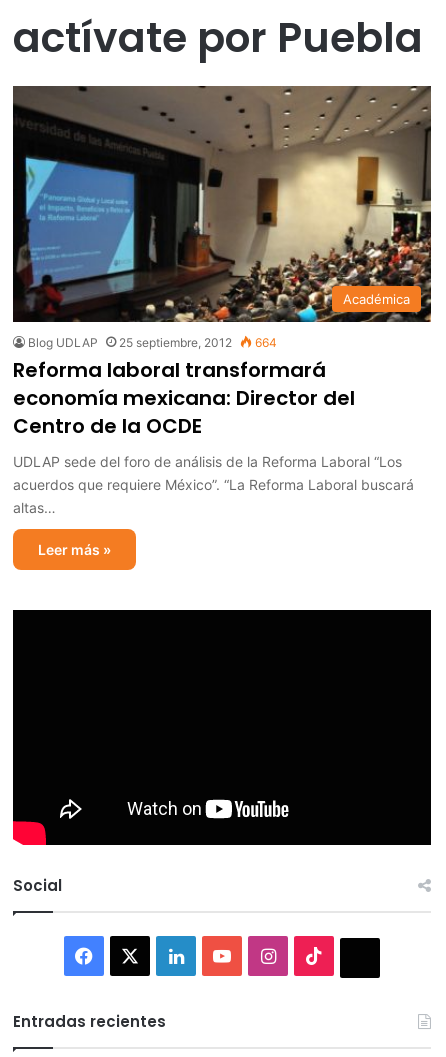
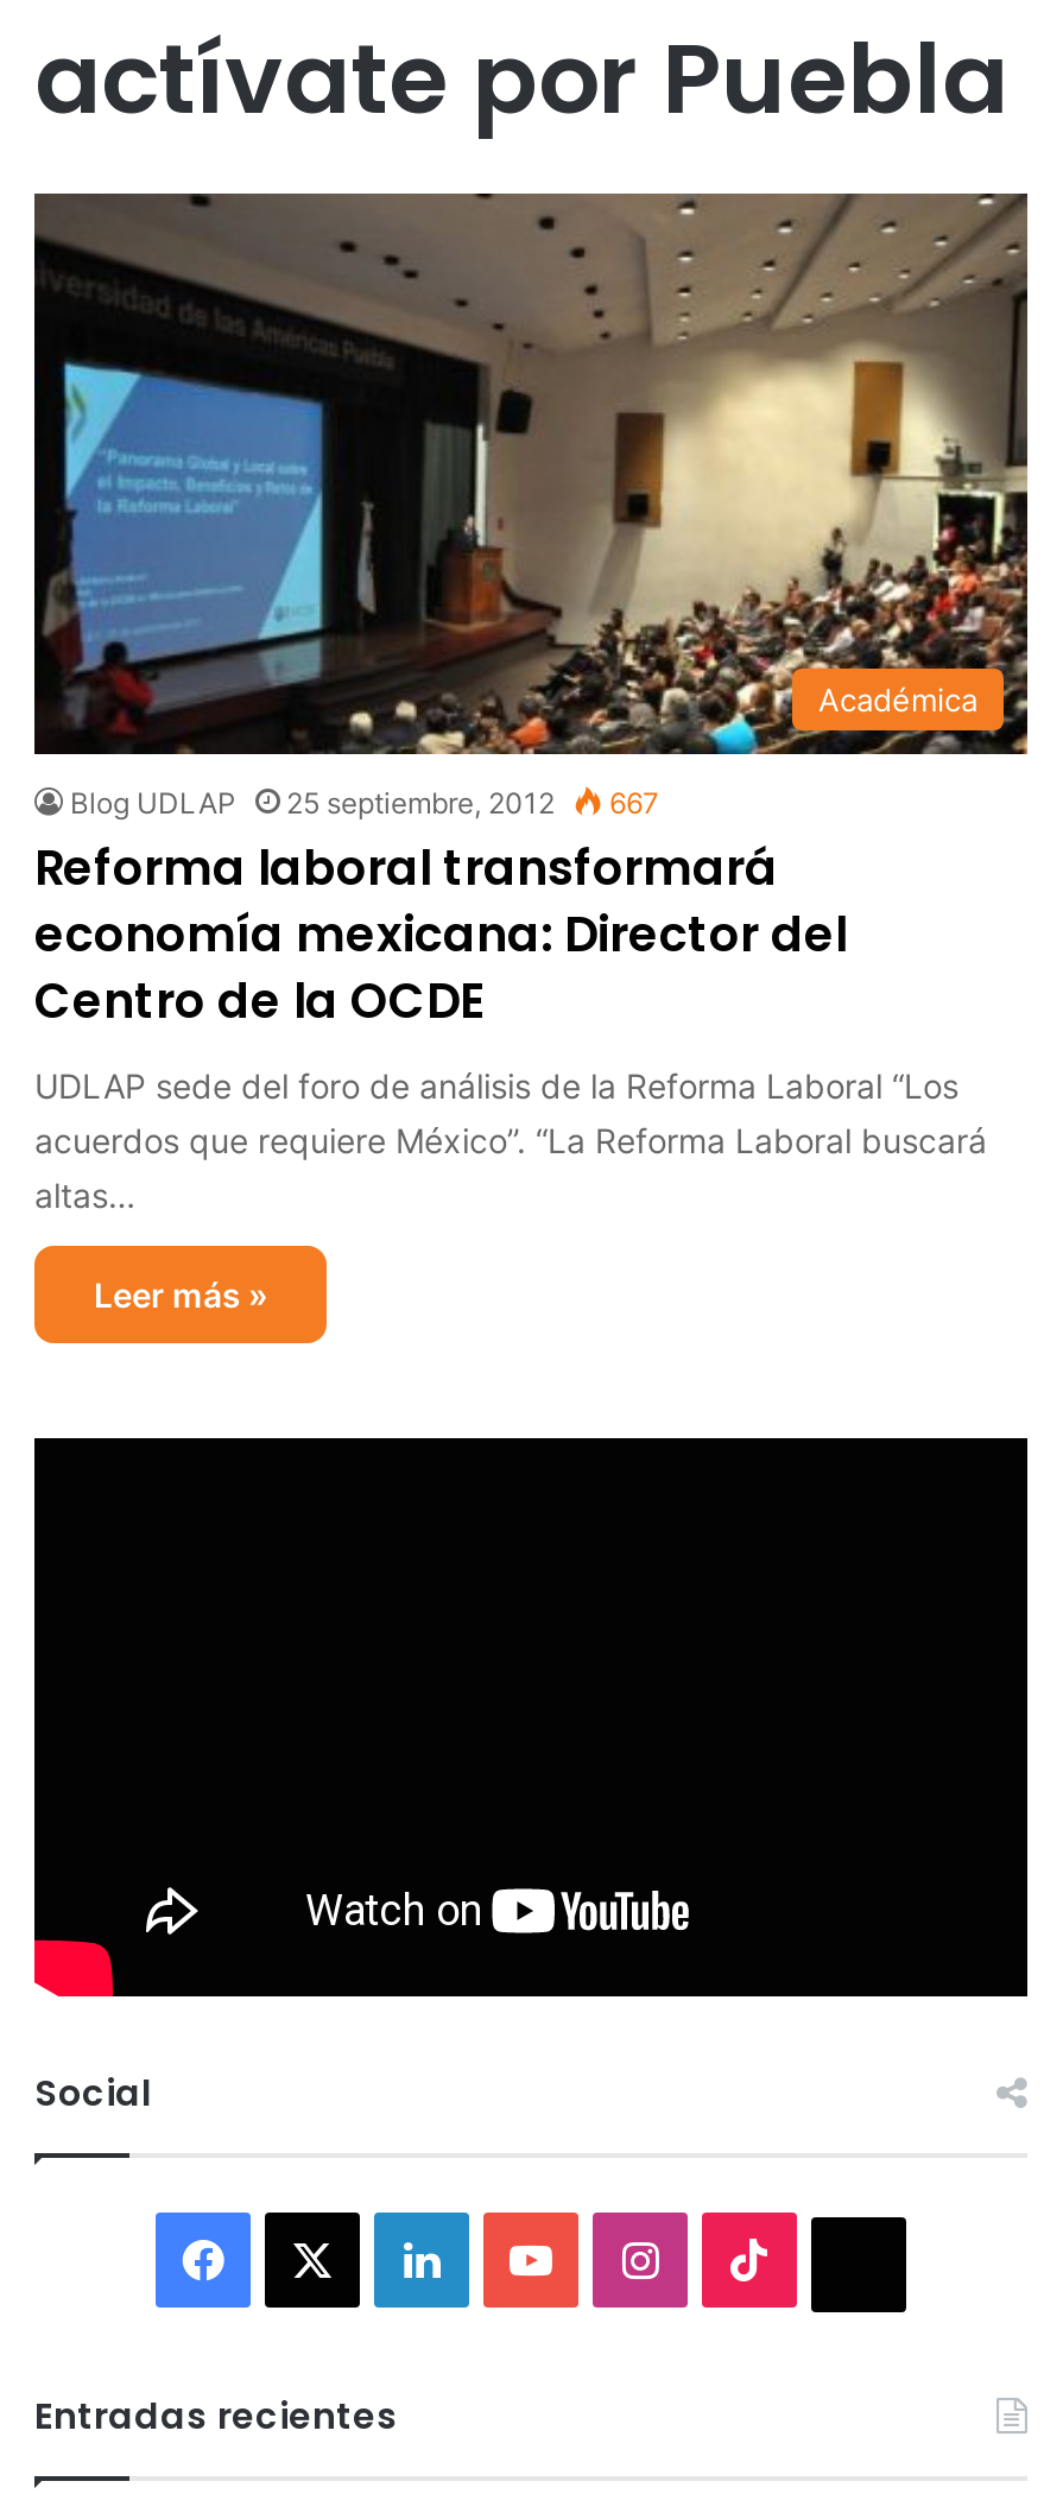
[28,335,277,350] Blog UDLAP 25 septiembre, 2012 664 -> [70,785,659,820] Blog UDLAP 25 septiembre, 2012 667

